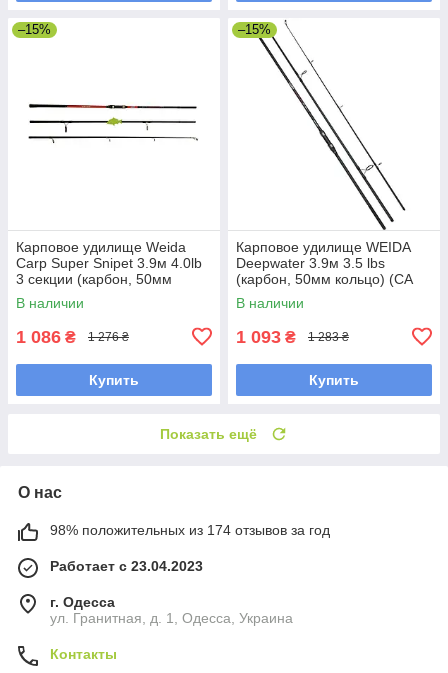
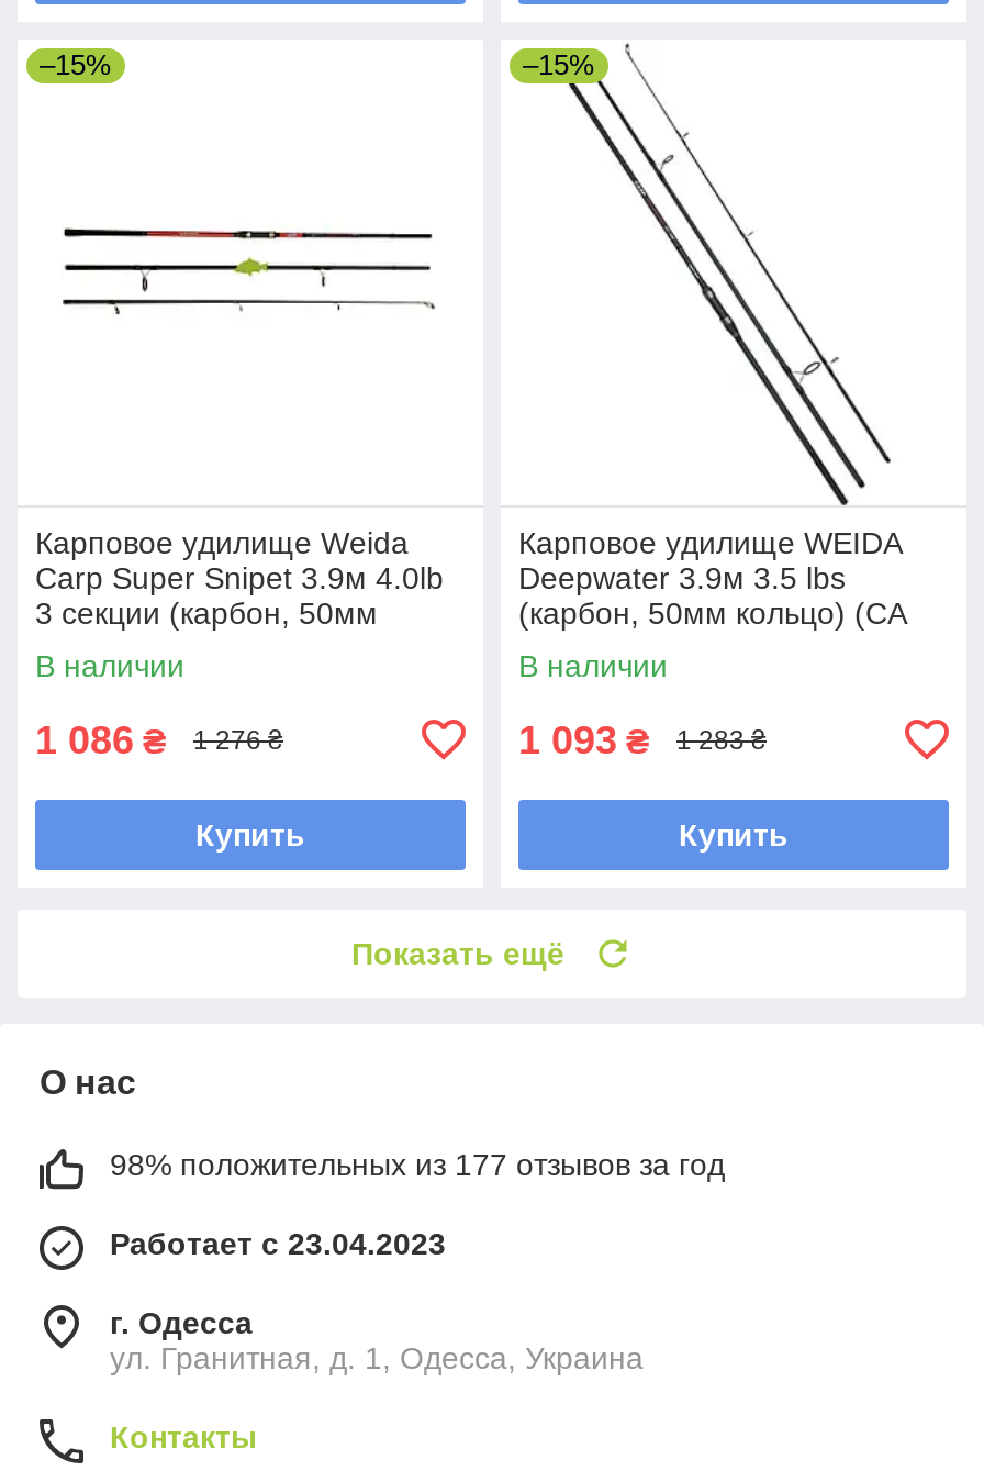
[50,522,330,538] 98% положительных из 174 отзывов за год -> [110,1146,725,1182] 98% положительных из 177 отзывов за год

